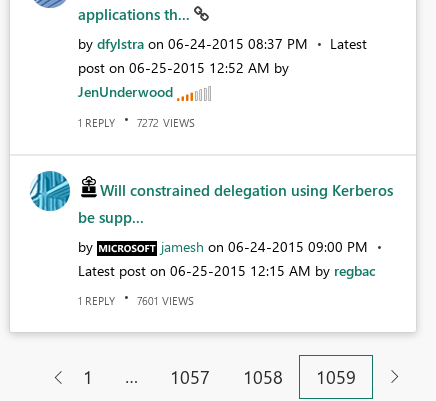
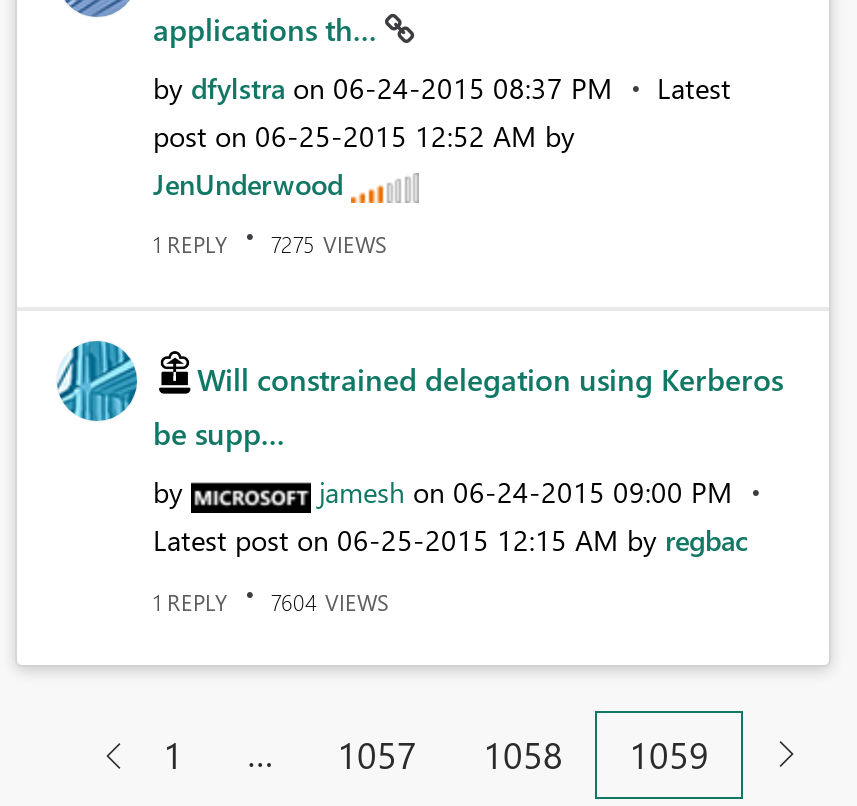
[78,115,195,130] 1 REPLY 7272 VIEWS -> [153,230,387,260] 1 REPLY 7275 VIEWS
[78,293,194,308] 1 REPLY 7601 VIEWS -> [153,587,389,617] 1 REPLY 7604 VIEWS

